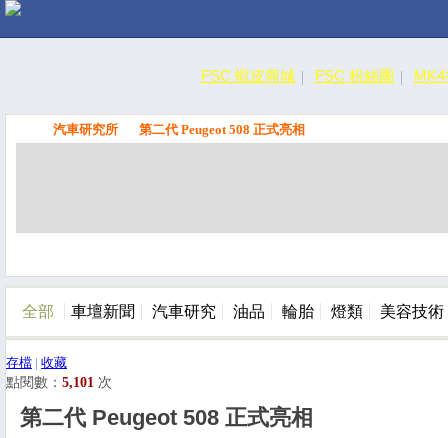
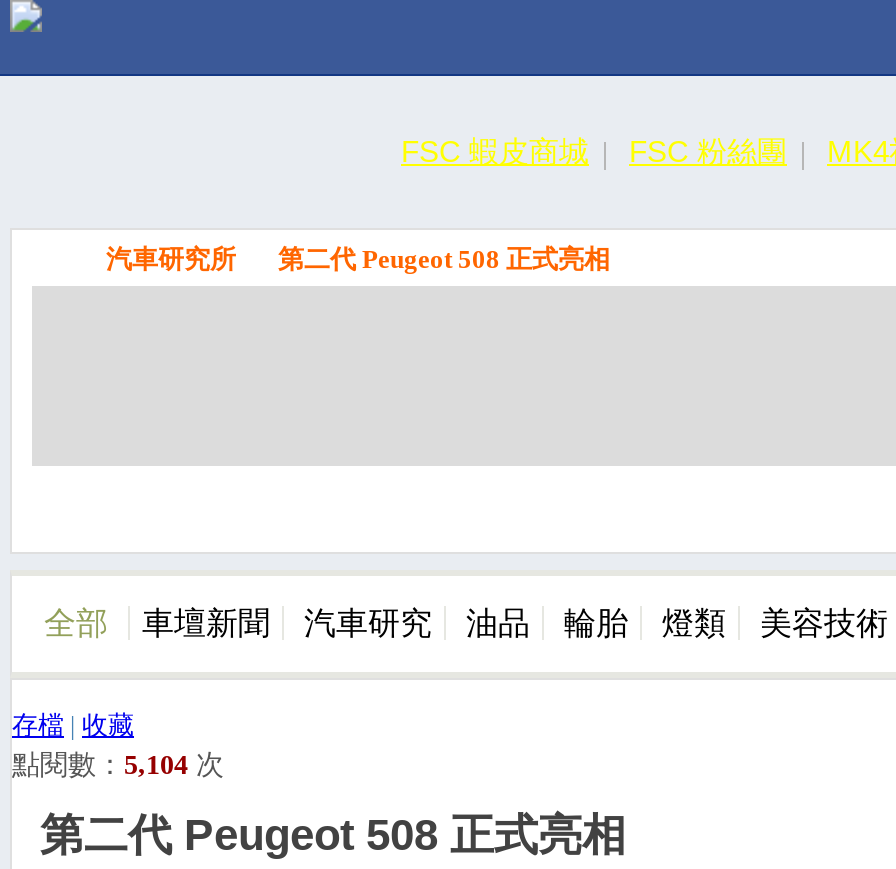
[6,375,112,390] 點閱數：5,101次 -> [12,750,224,780] 點閱數：5,104次

